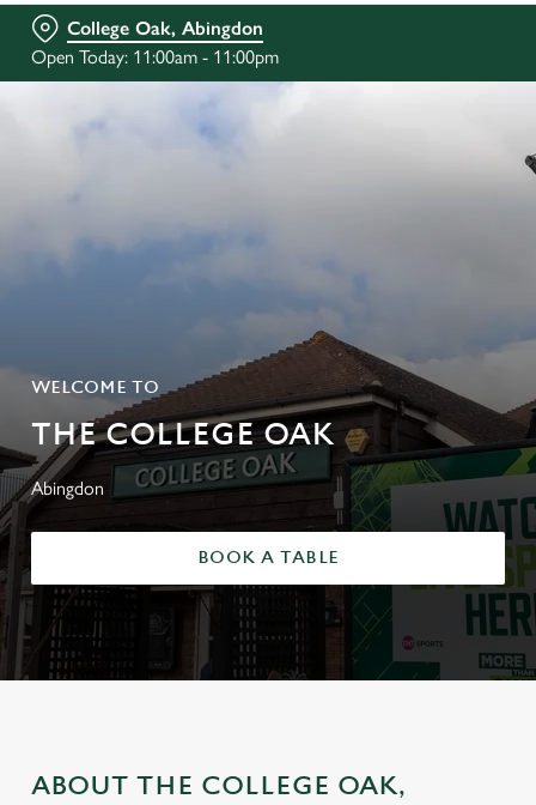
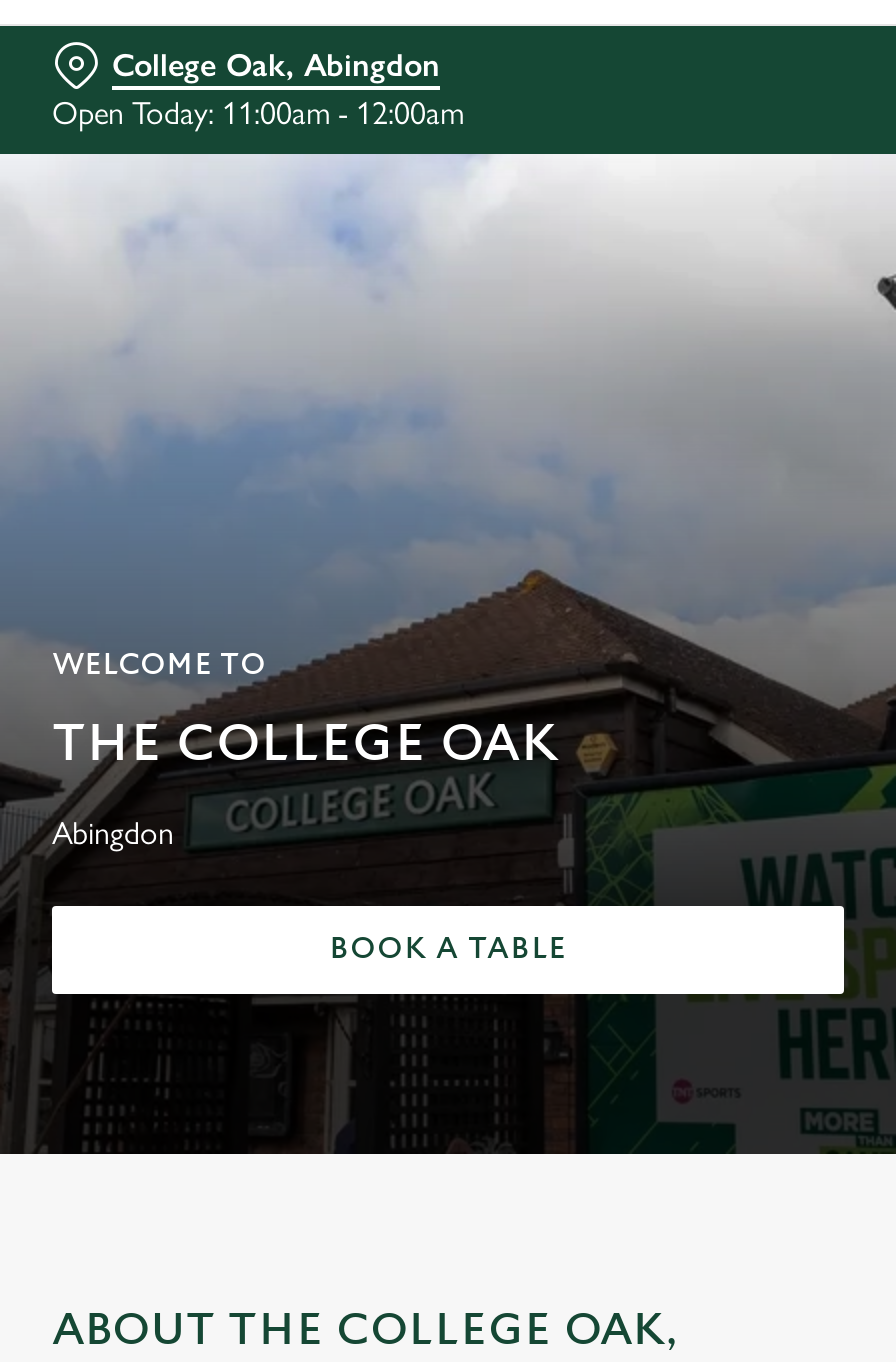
[31,46,279,68] Open Today: 11:00am - 11:00pm -> [52,94,464,132] Open Today: 11:00am - 12:00am

